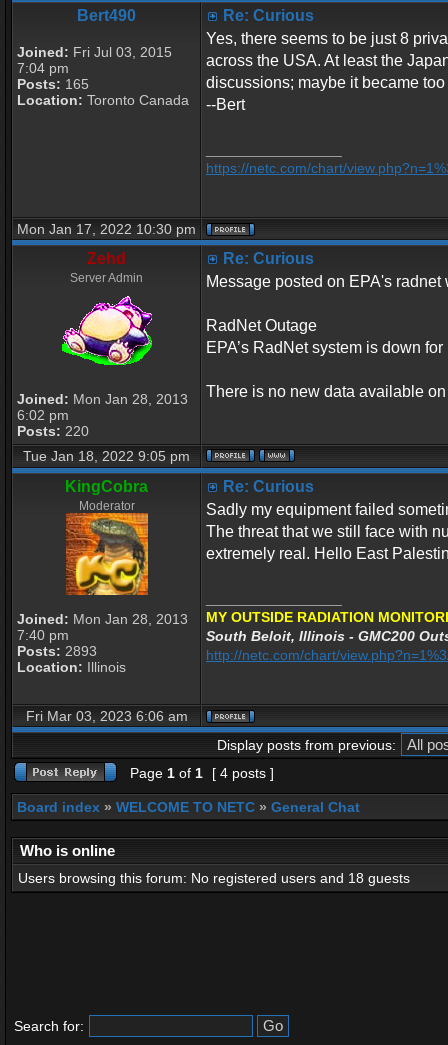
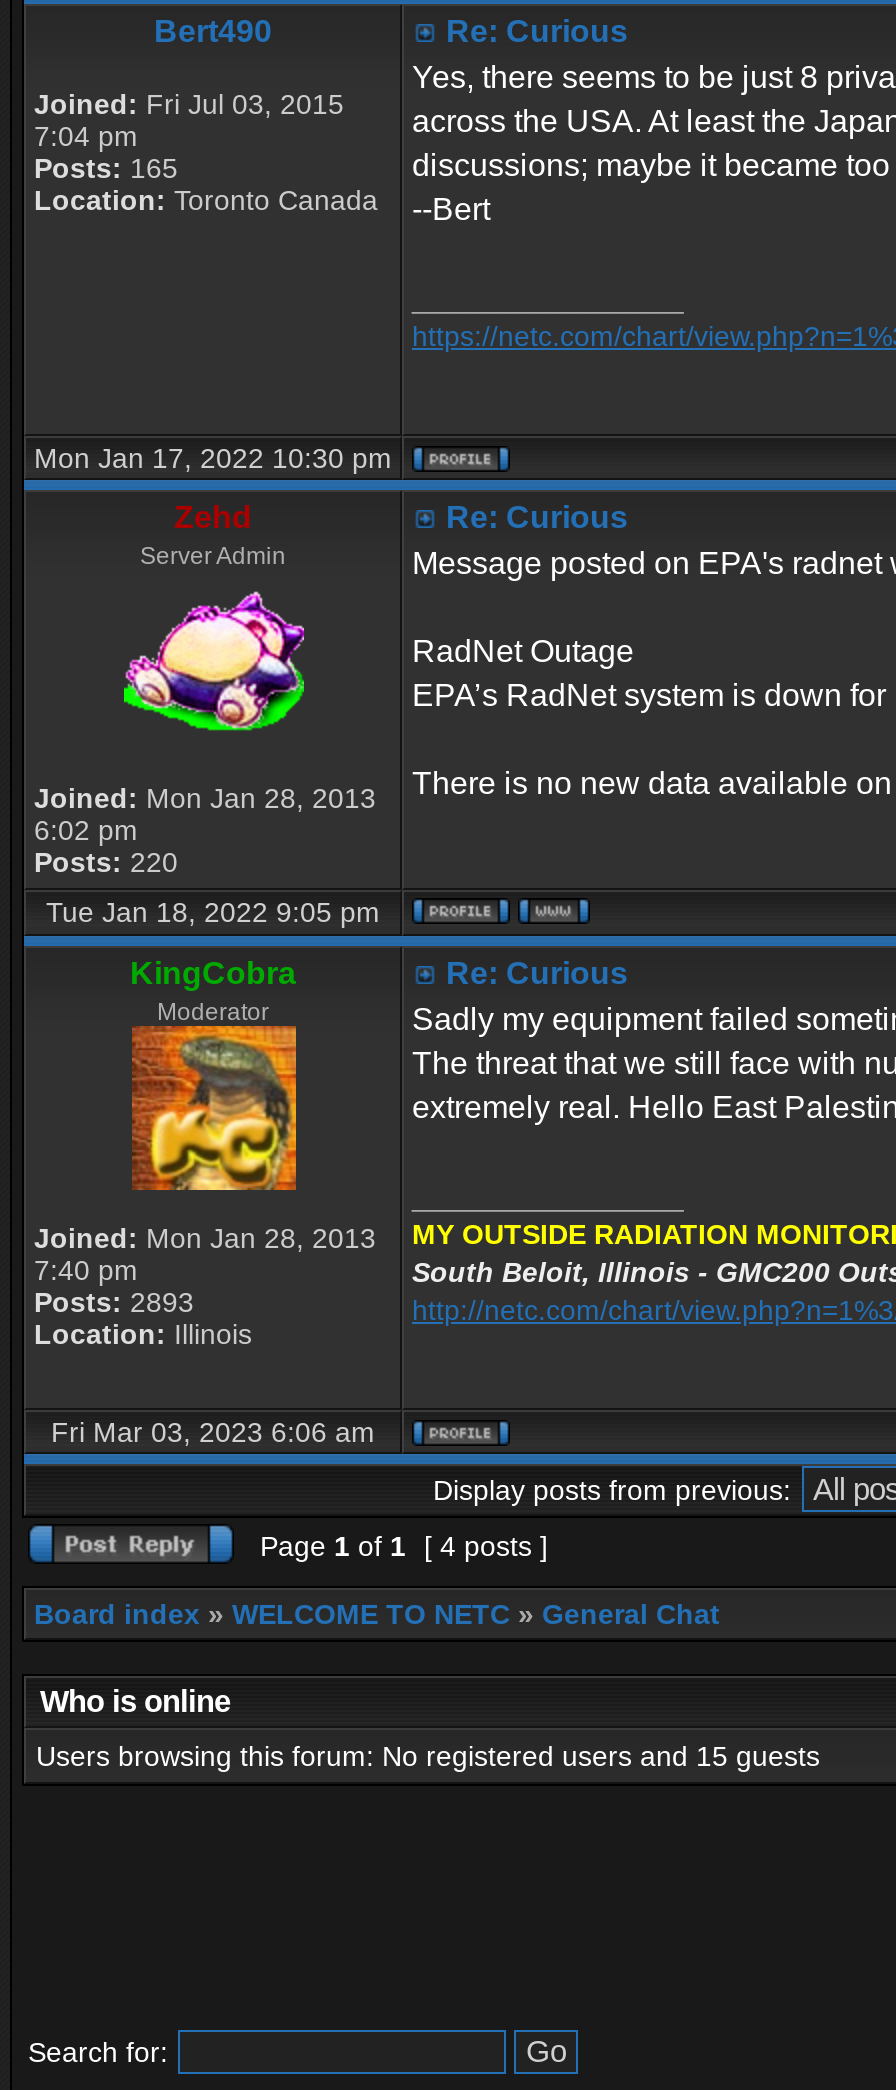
[18,870,410,886] Users browsing this forum: No registered users and 18 guests -> [36,1740,820,1772] Users browsing this forum: No registered users and 15 guests

